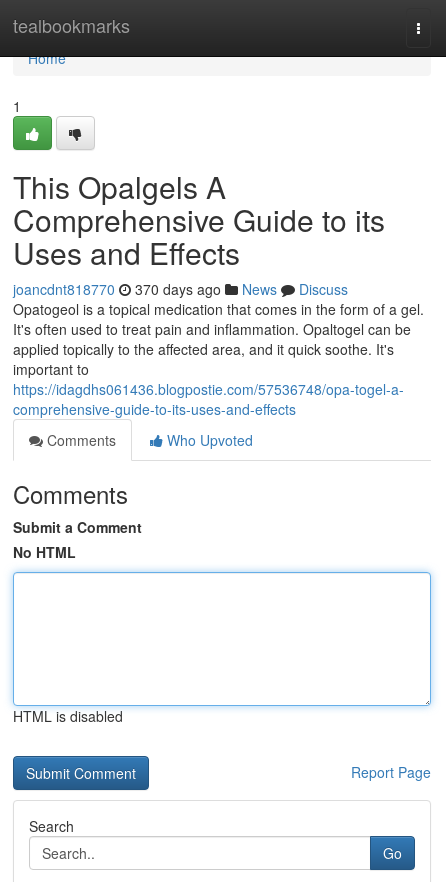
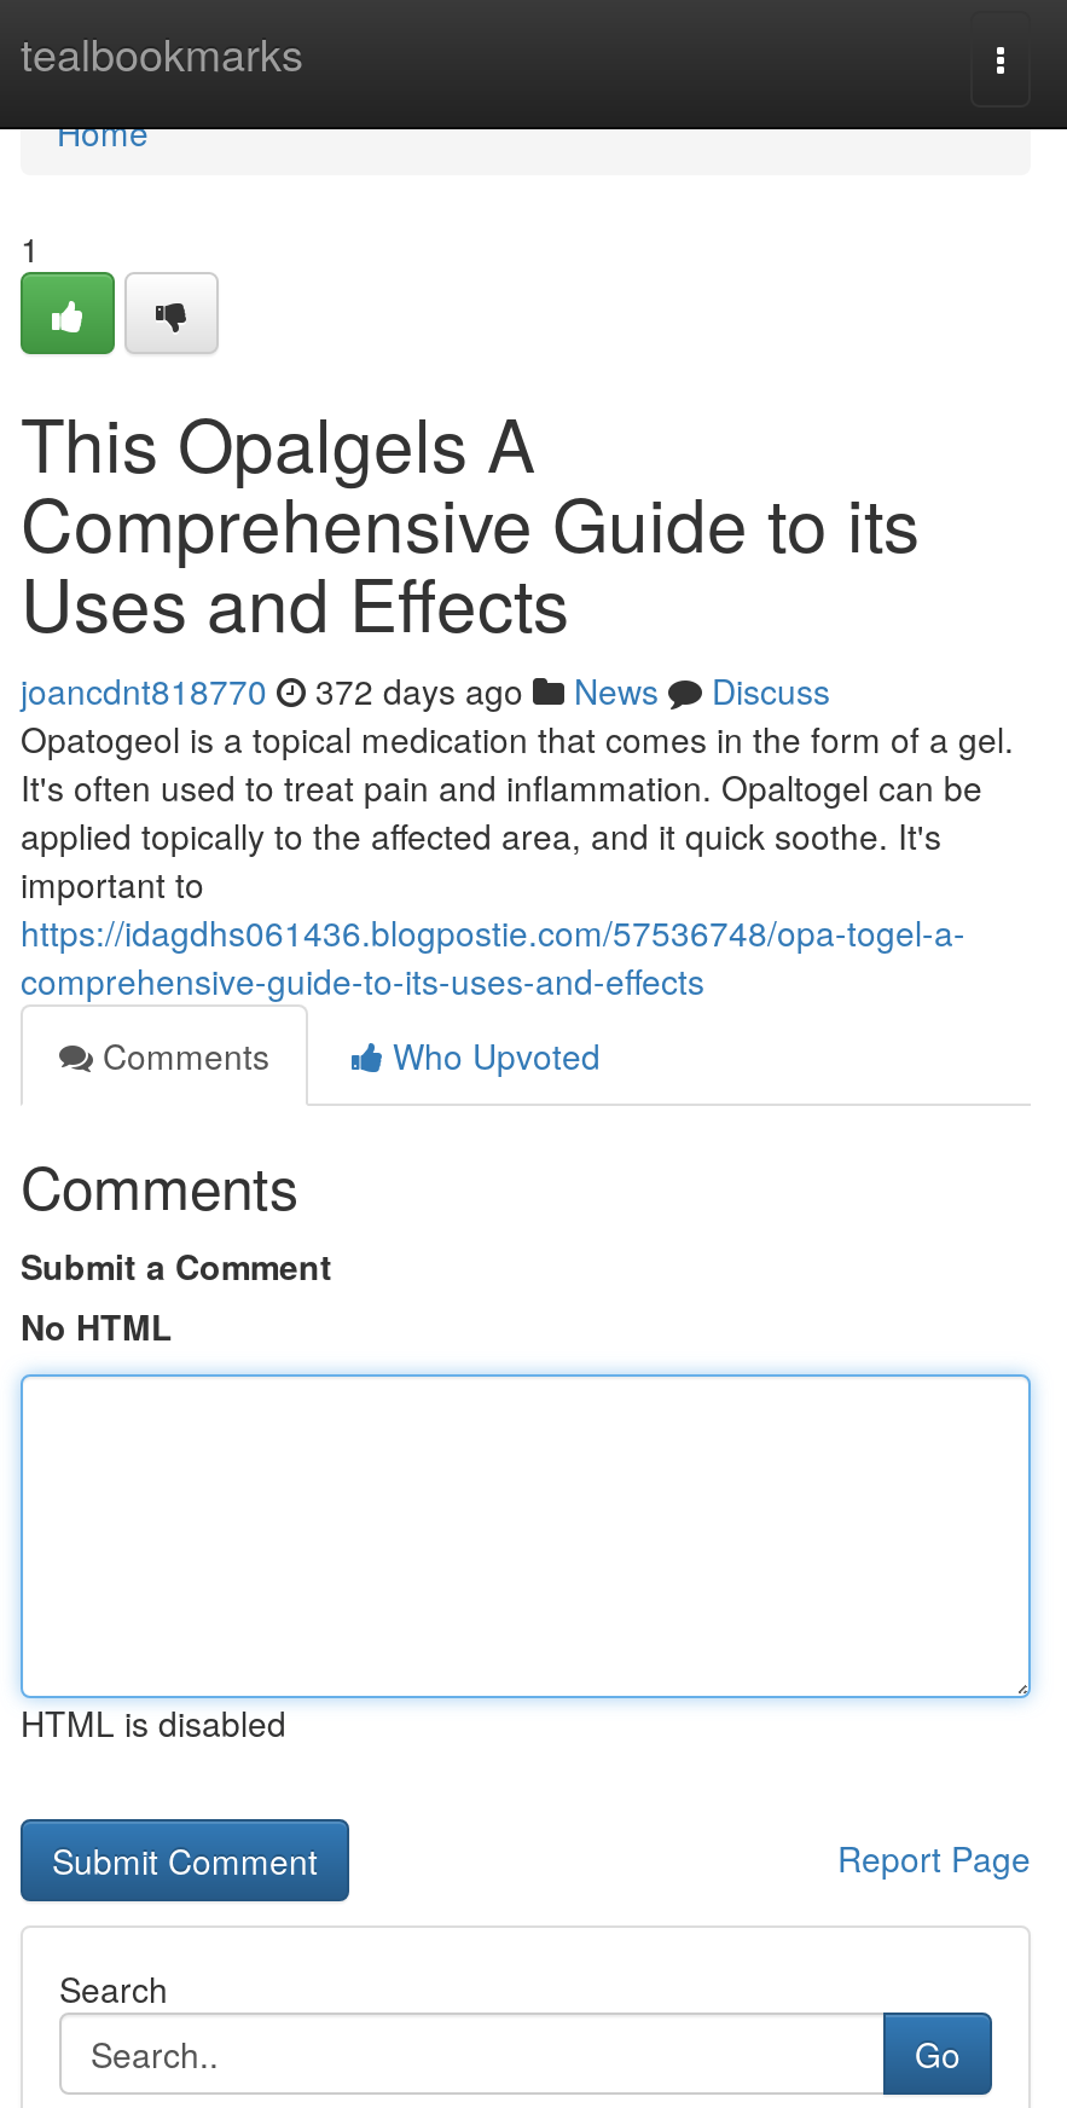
[13,279,348,299] joancdnt818770 370 days ago News Discuss -> [21,666,830,714] joancdnt818770 372 days ago News Discuss

